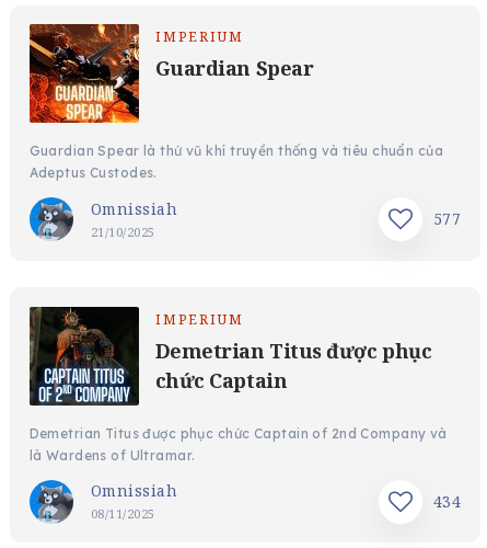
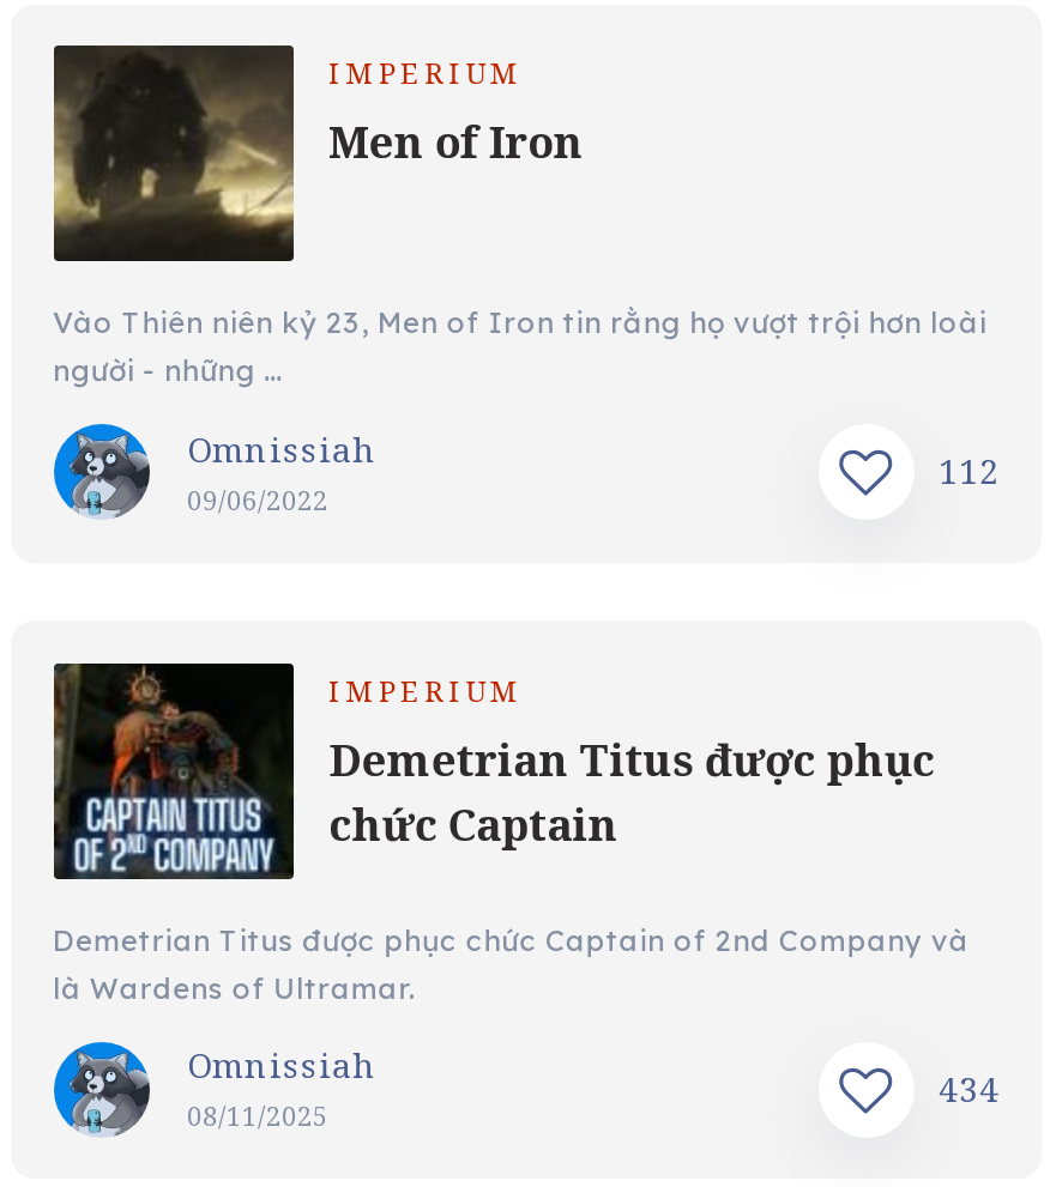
[28,23,313,124] [image] | Guardian Spear -> [52,43,583,264] [image] | Men of Iron
[29,143,443,181] Guardian Spear là thứ vũ khí truyền thống và tiêu chuẩn của | Adeptus Custodes. -> [53,305,987,389] Vào Thiên niên kỷ 23, Men of Iron tin rằng họ vượt trội hơn loài | người - những …
[433,209,461,230] 577 -> [938,449,999,495] 112
[90,224,155,240] 21/10/2025 -> [187,482,328,517] 09/06/2022

